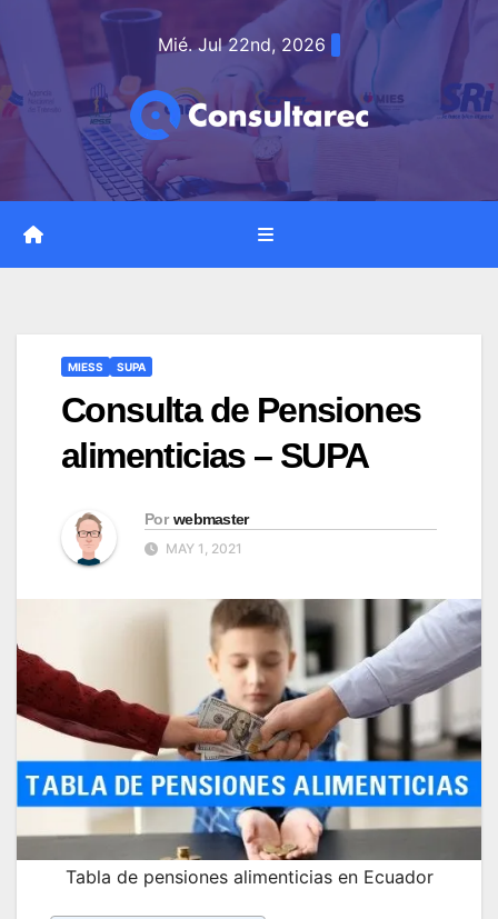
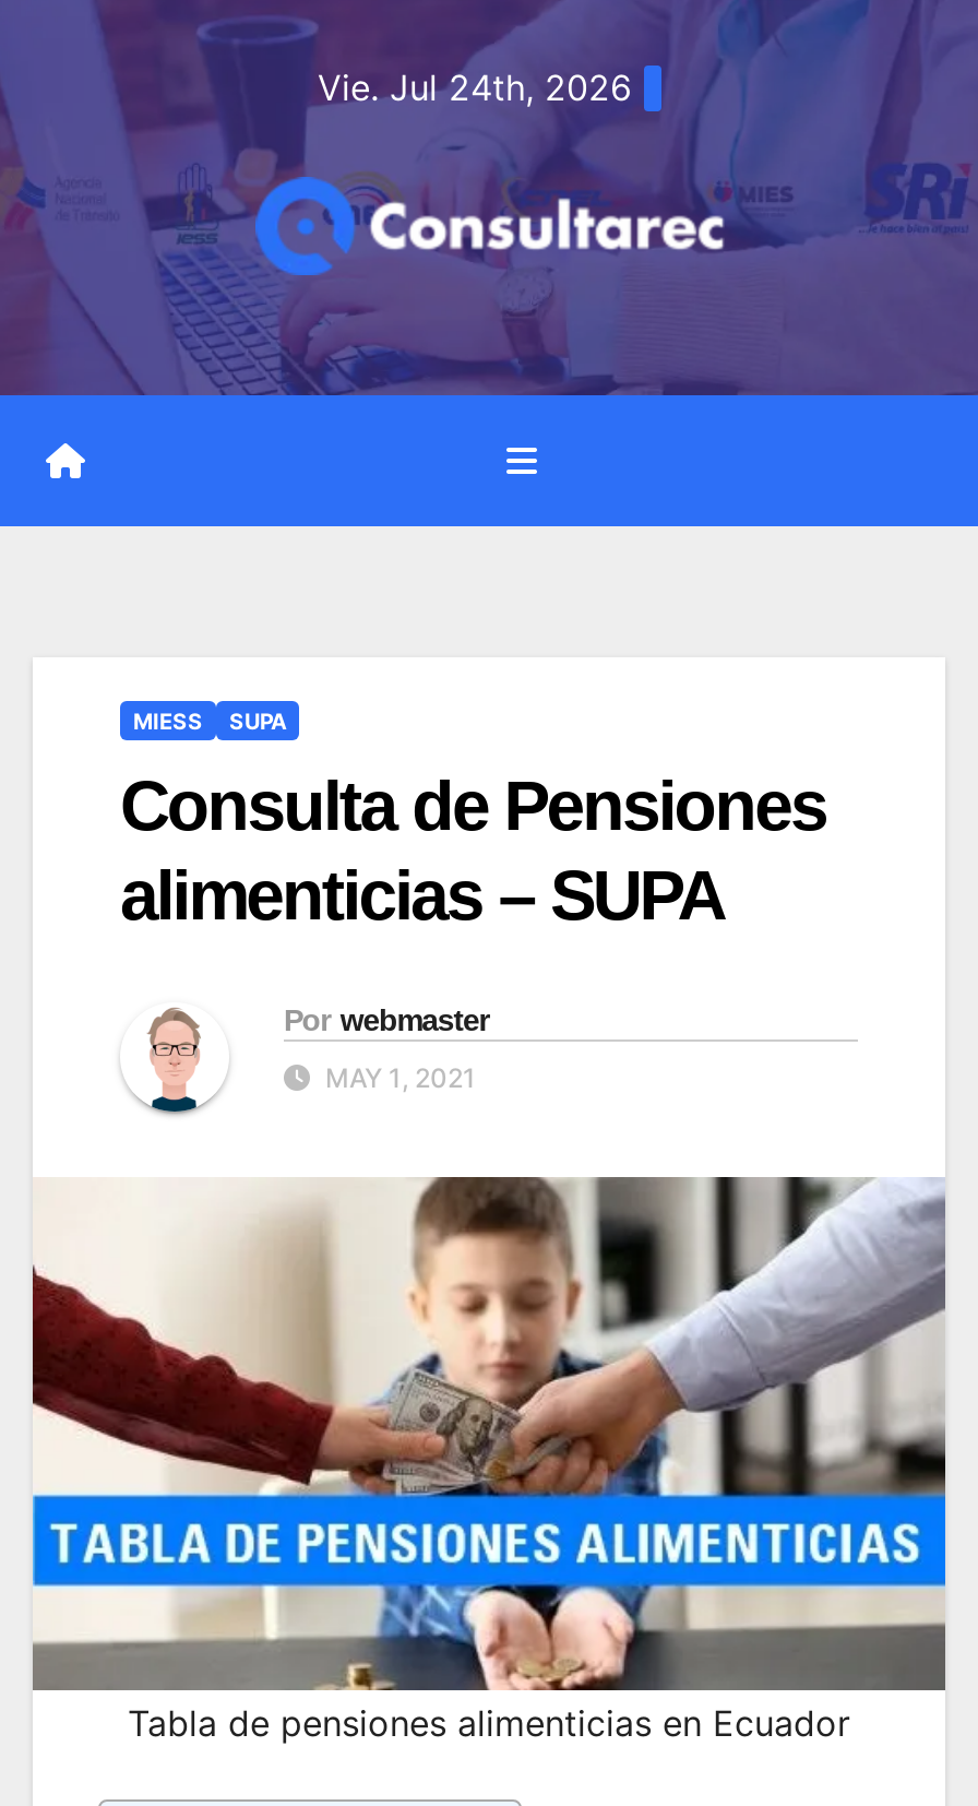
[158,33,326,56] Mié. Jul 22nd, 2026 -> [318,66,632,109] Vie. Jul 24th, 2026

